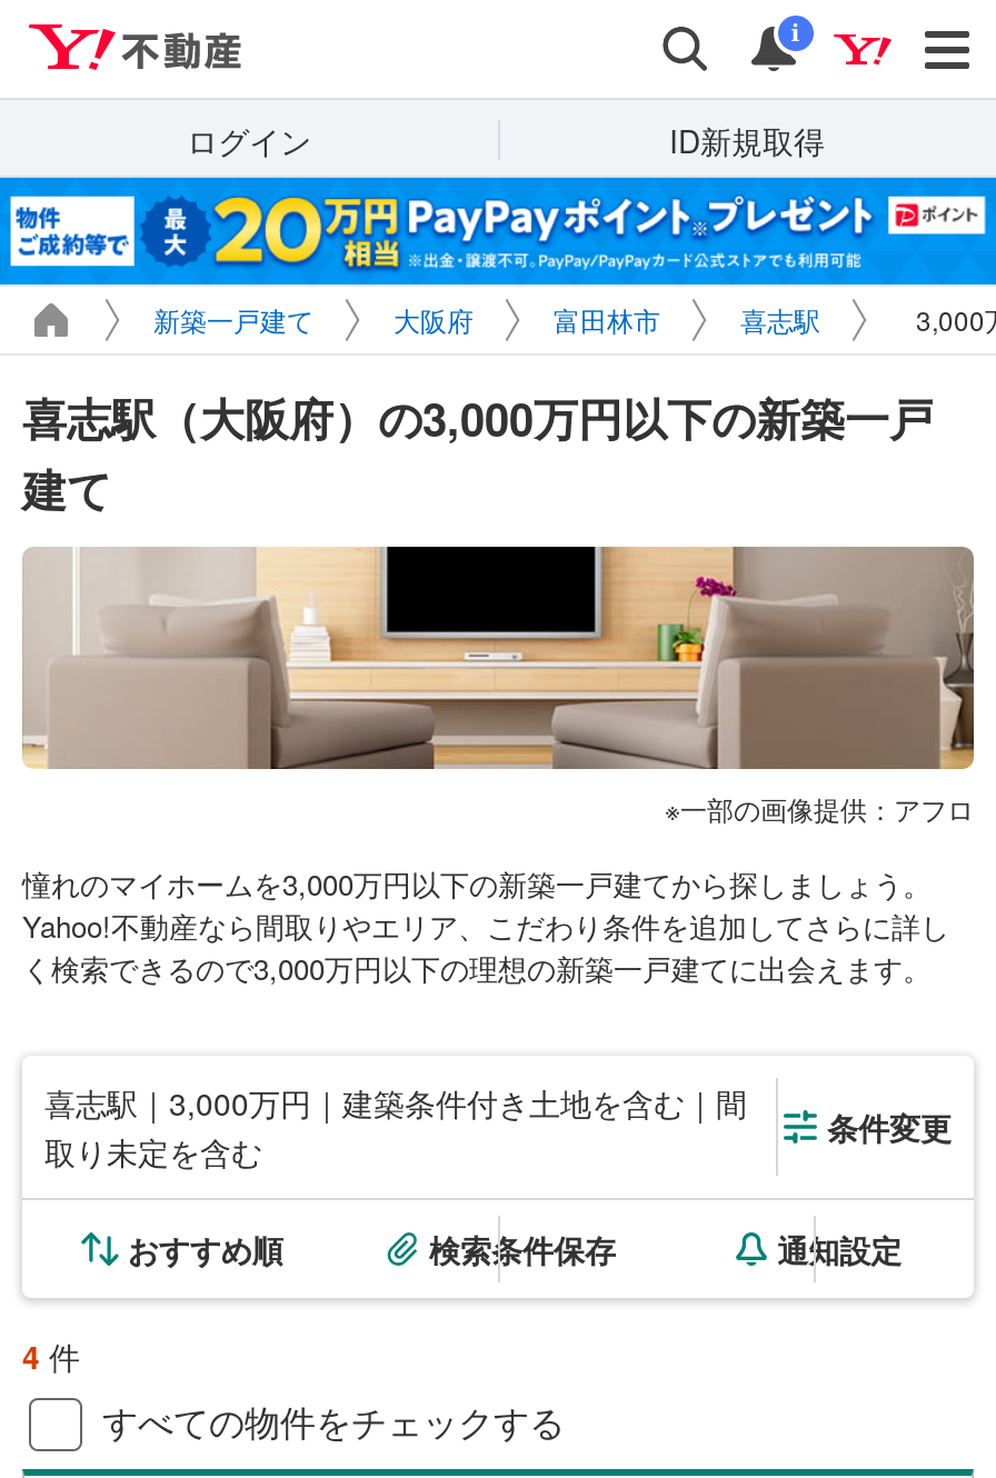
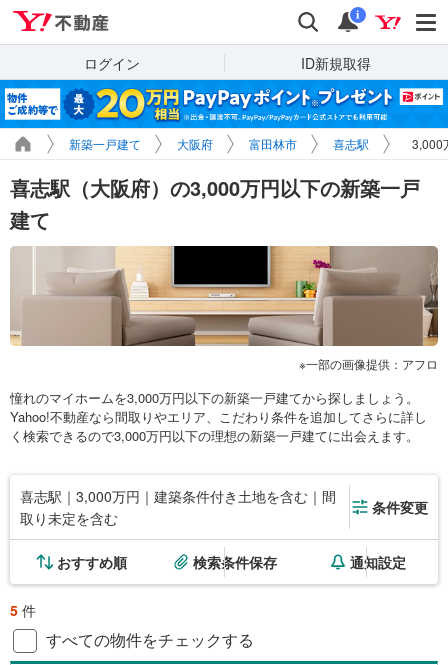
[22,1333,80,1378] 4件 -> [10,600,36,620] 5件

